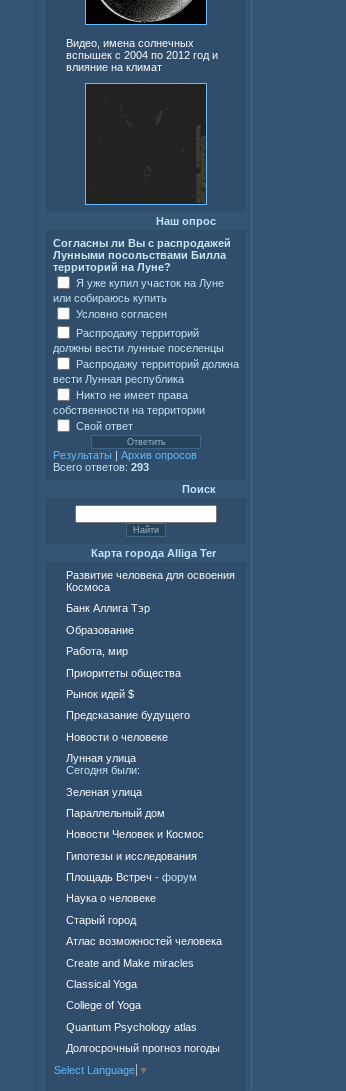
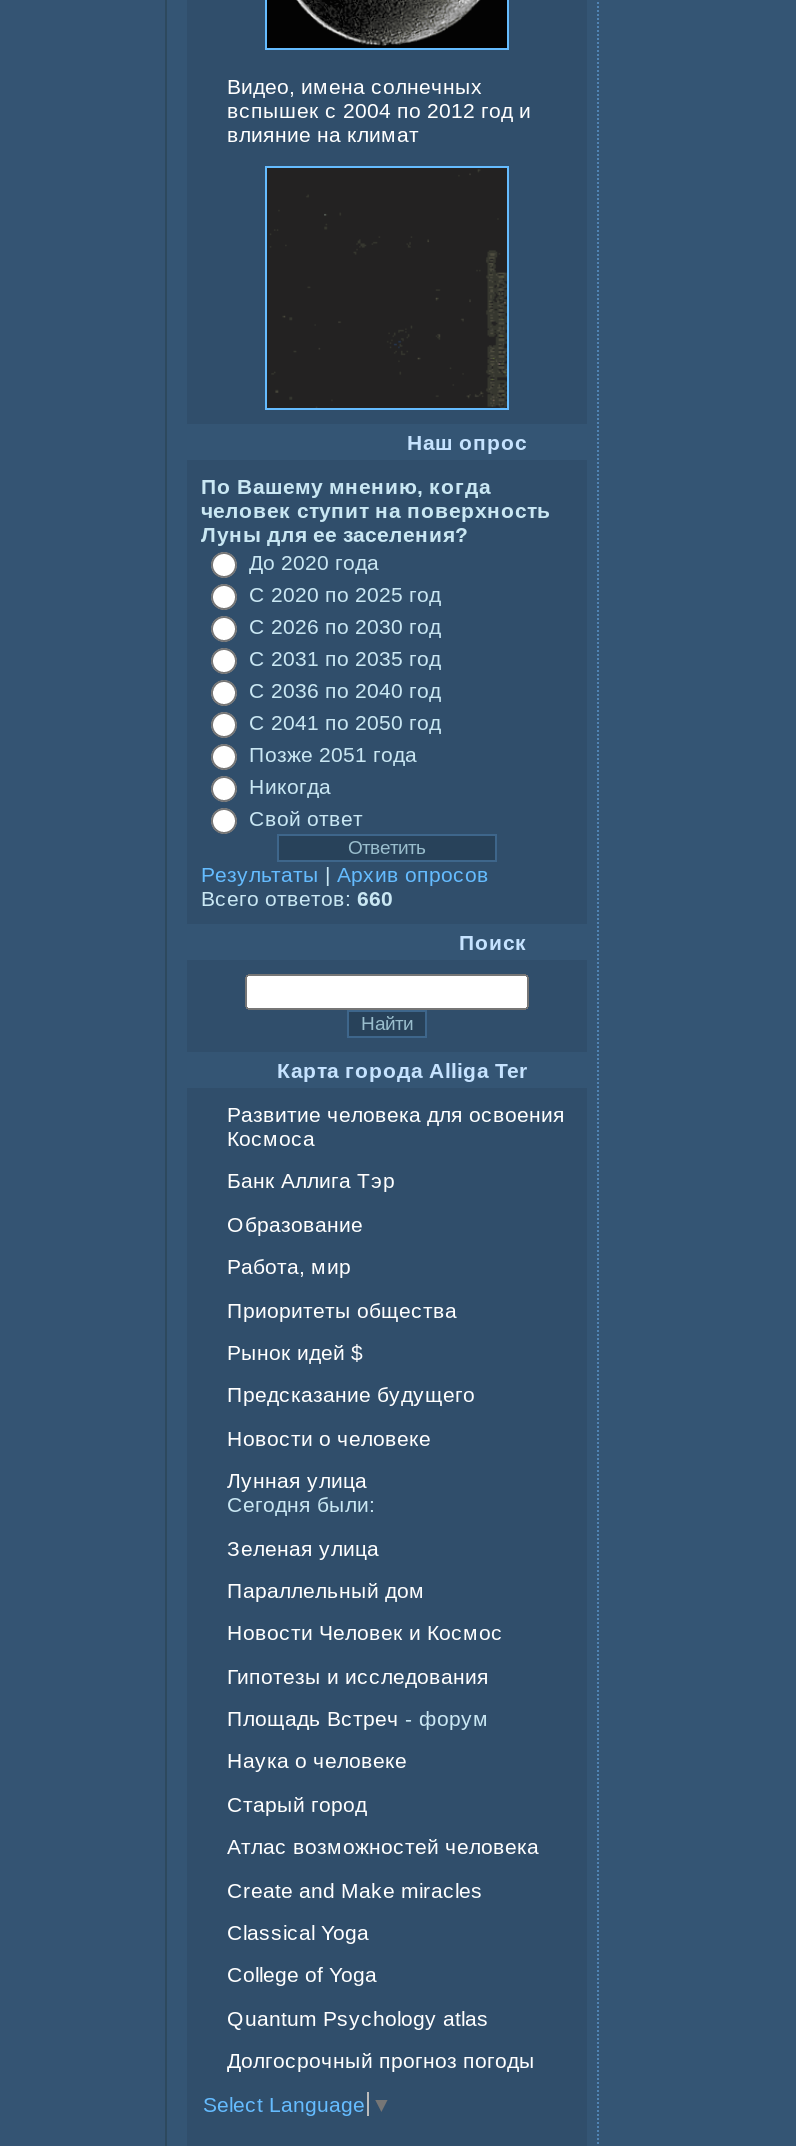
[53,237,239,416] Согласны ли Вы с распродажей | Лунными посольствами Билла | территорий на Луне? | Я уже купил участок на Луне | или собираюсь купить | Условно согласен | Распродажу территорий | должны вести лунные поселенцы | Распродажу территорий должна | вести Лунная республика | Никто не имеет права | собственности на территории -> [201,474,551,798] По Вашему мнению, когда | человек ступит на поверхность | Луны для ее заселения? | До 2020 года | С 2020 по 2025 год | С 2026 по 2030 год | С 2031 по 2035 год | С 2036 по 2040 год | С 2041 по 2050 год | Позже 2051 года | Никогда
[53,461,149,473] Всего ответов:293 -> [201,886,393,910] Всего ответов:660

